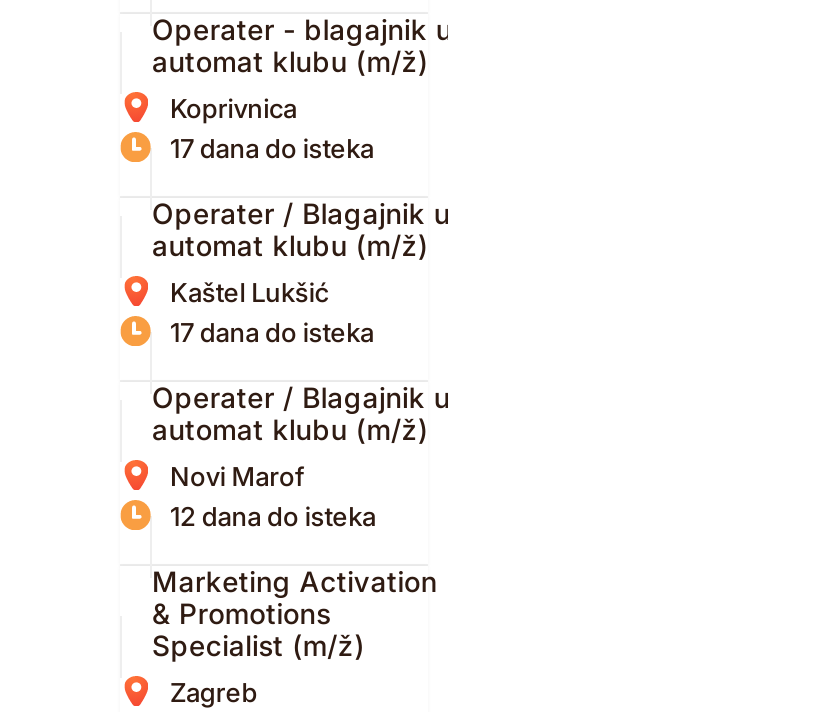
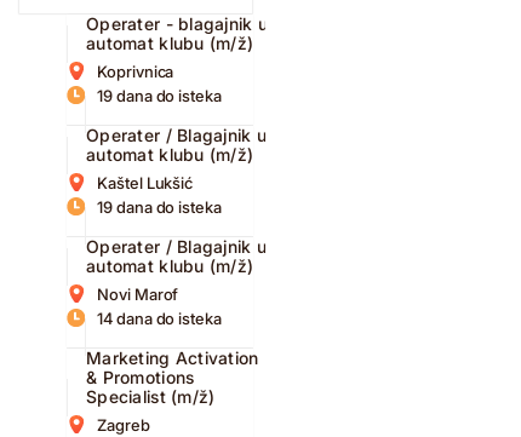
[170,132,374,164] 17 dana do isteka -> [97,86,222,106] 19 dana do isteka
[170,316,374,348] 17 dana do isteka -> [97,198,222,217] 19 dana do isteka
[170,500,376,532] 12 dana do isteka -> [97,309,222,328] 14 dana do isteka

